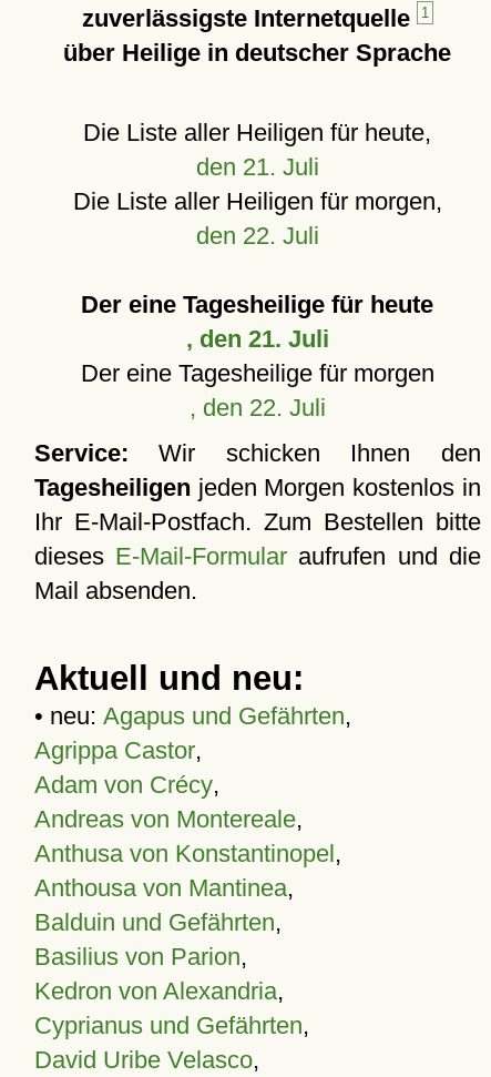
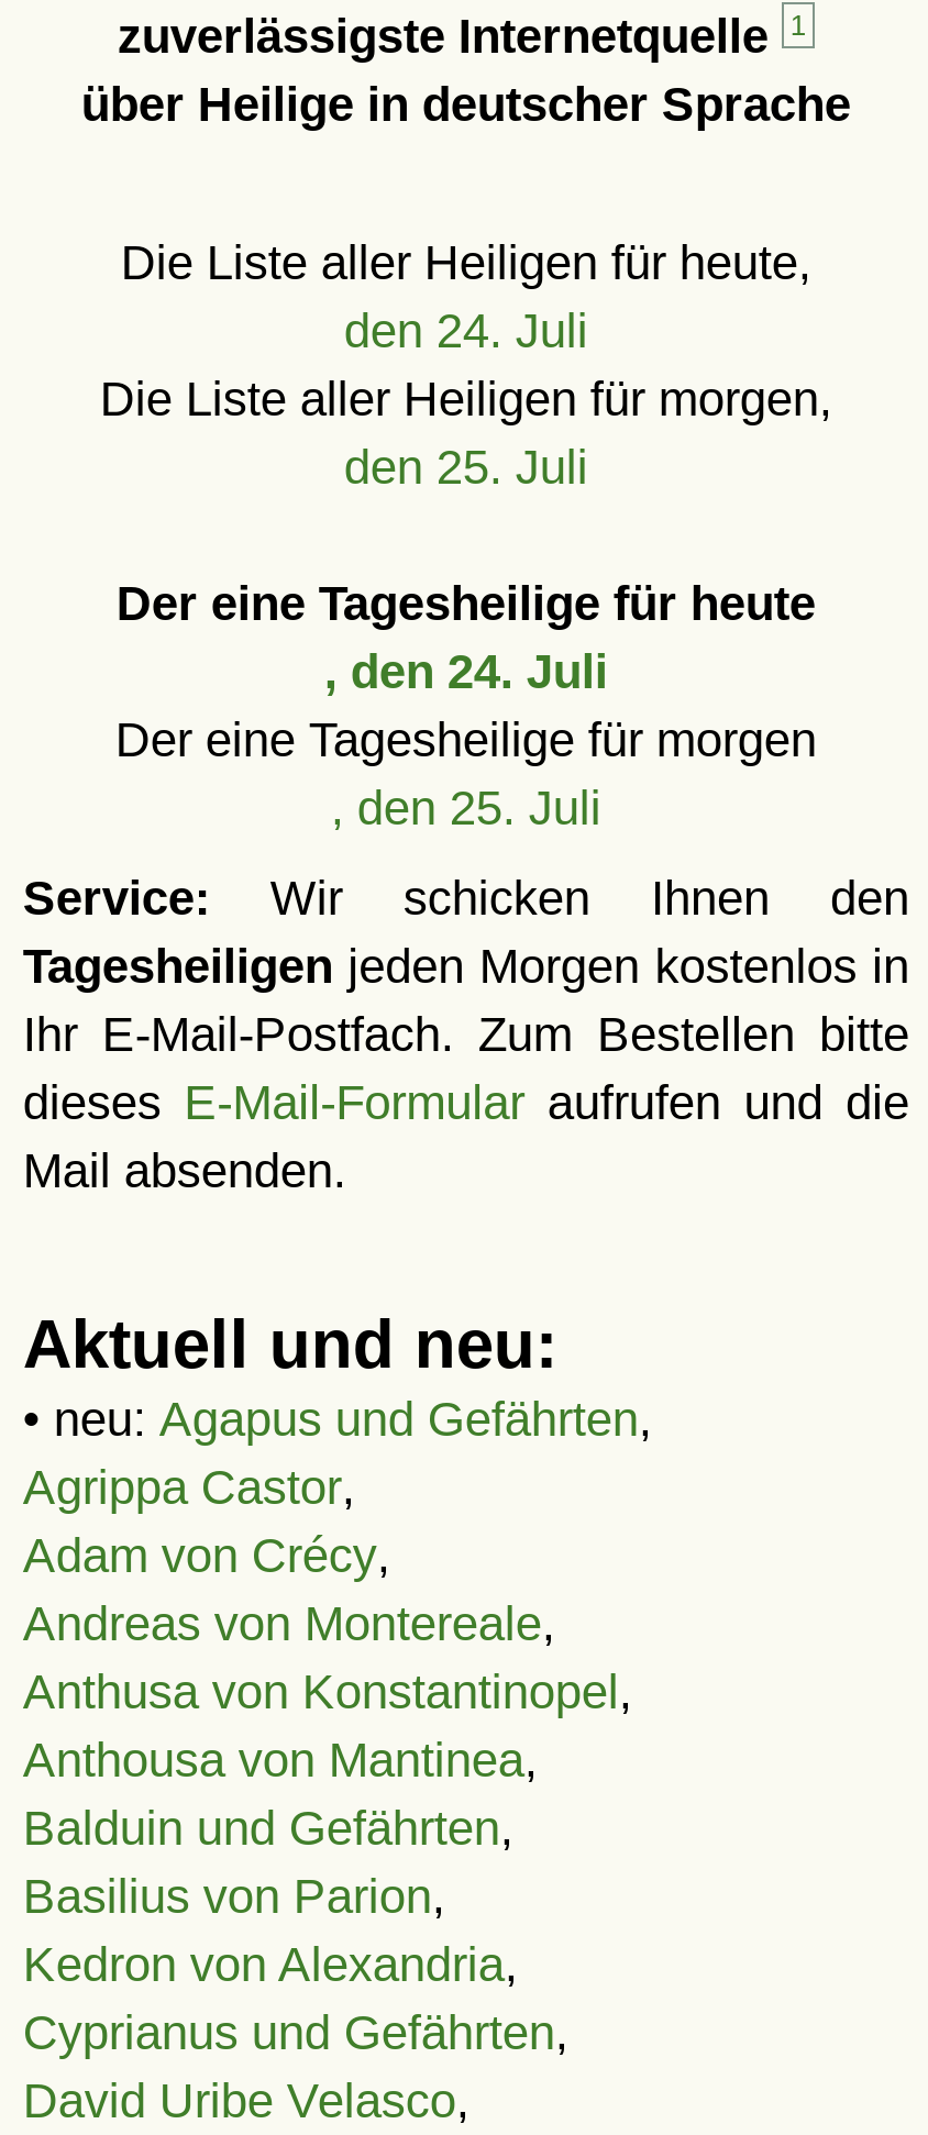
[196,153,319,181] den 21. Juli -> [344,303,588,358] den 24. Juli
[196,222,319,250] den 22. Juli -> [344,440,588,495] den 25. Juli
[186,325,329,353] , den 21. Juli -> [324,644,608,699] , den 24. Juli
[189,394,326,421] , den 22. Juli -> [331,781,601,836] , den 25. Juli

